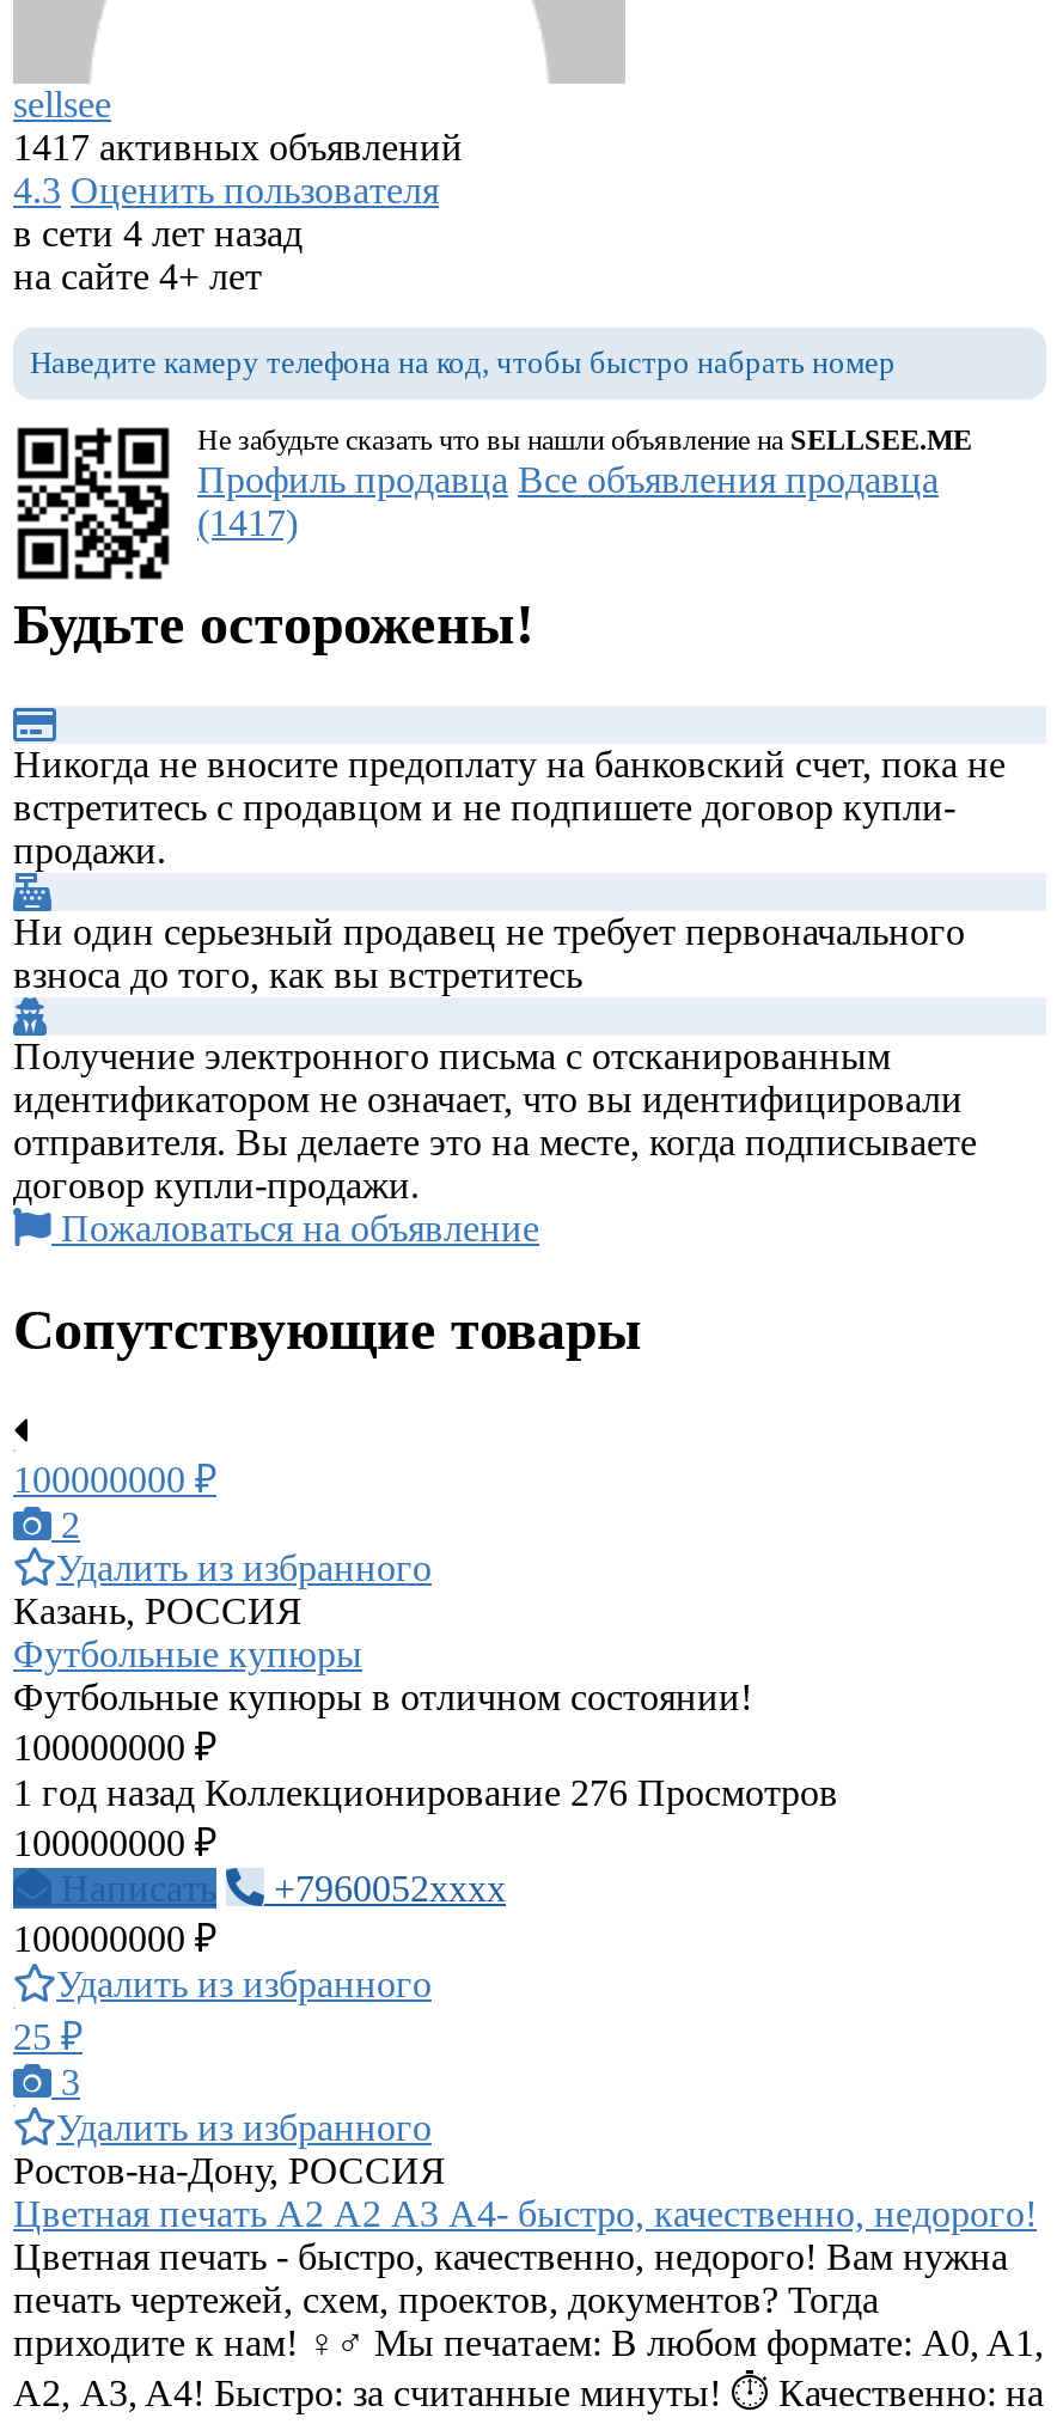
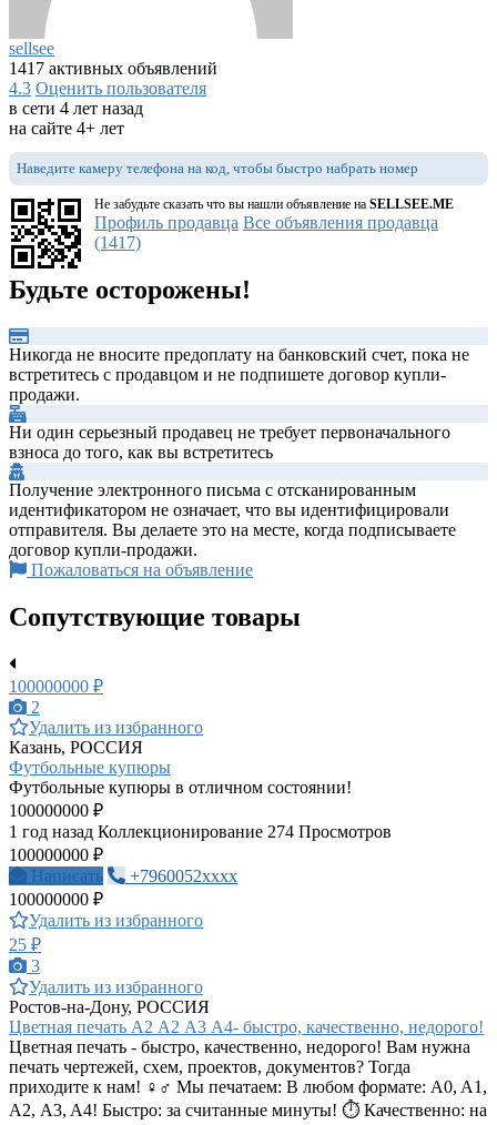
[13,1772,838,1813] 1 год назад Коллекционирование 276 Просмотров -> [9,822,392,841] 1 год назад Коллекционирование 274 Просмотров

